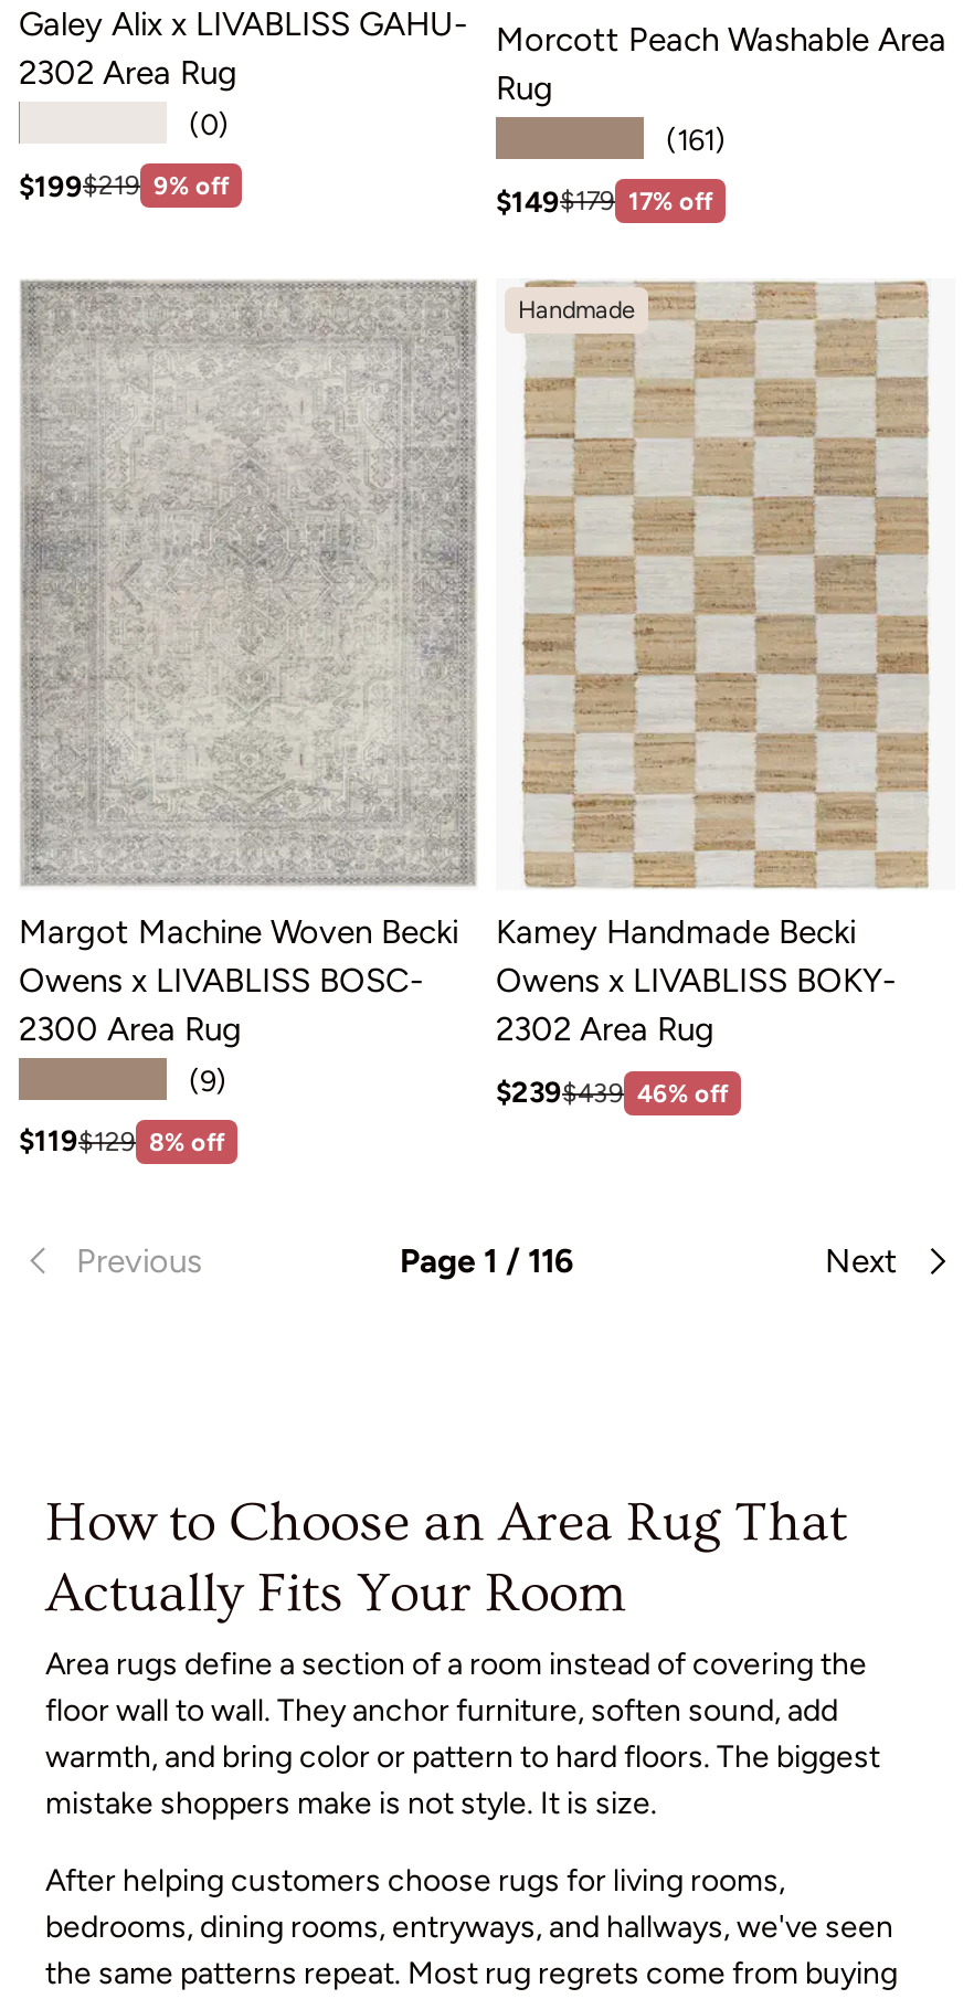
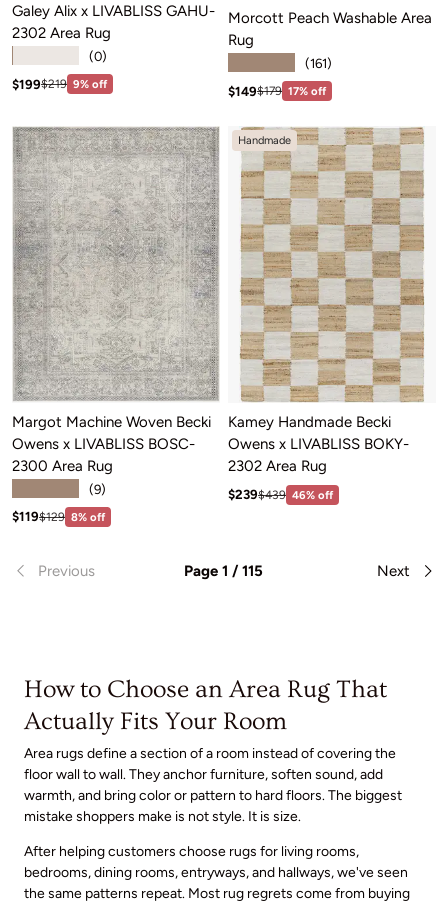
[400,1242,574,1282] Page 1 / 116 -> [184,562,263,580] Page 1 / 115

